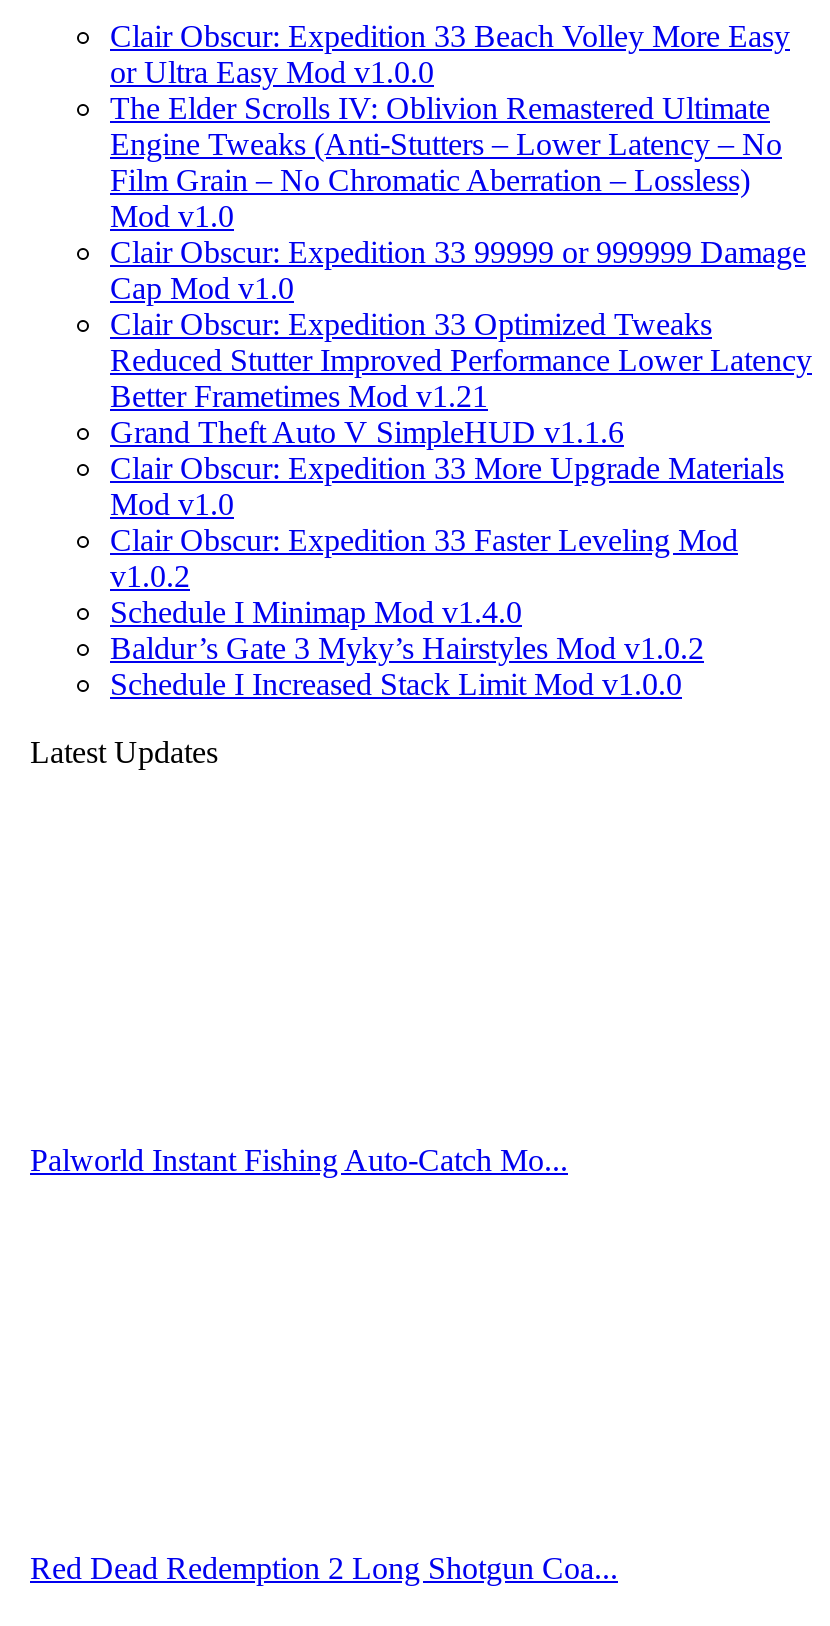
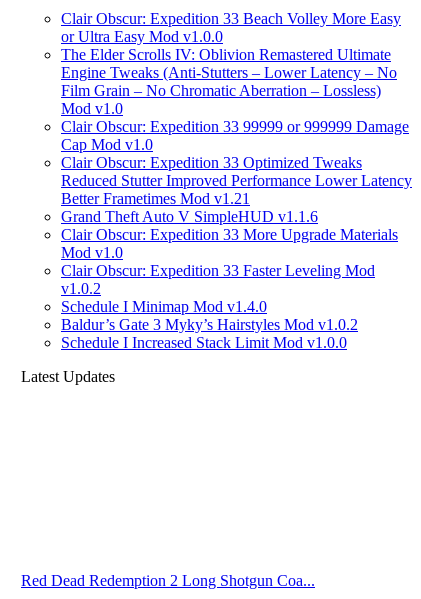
[30,1143,568,1177] Palworld Instant Fishing Auto-Catch Mo... -> none

